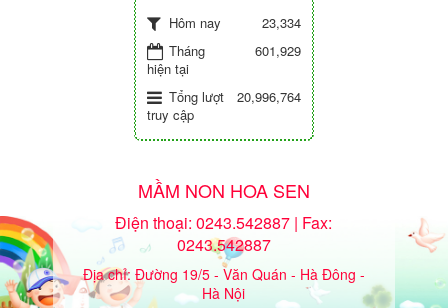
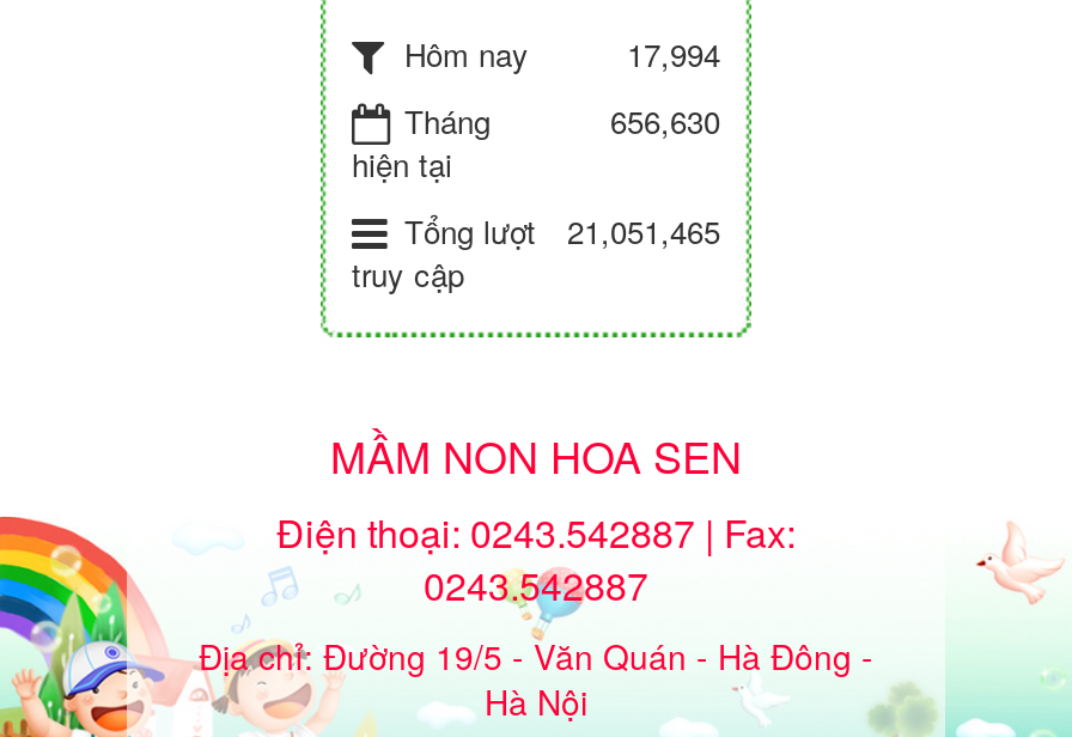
[262,13,301,32] 23,334 -> [627,31,720,76] 17,994
[255,41,301,60] 601,929 -> [610,98,720,143] 656,630
[169,87,301,106] Tổng lượt 20,996,764 -> [404,208,720,253] Tổng lượt 21,051,465

